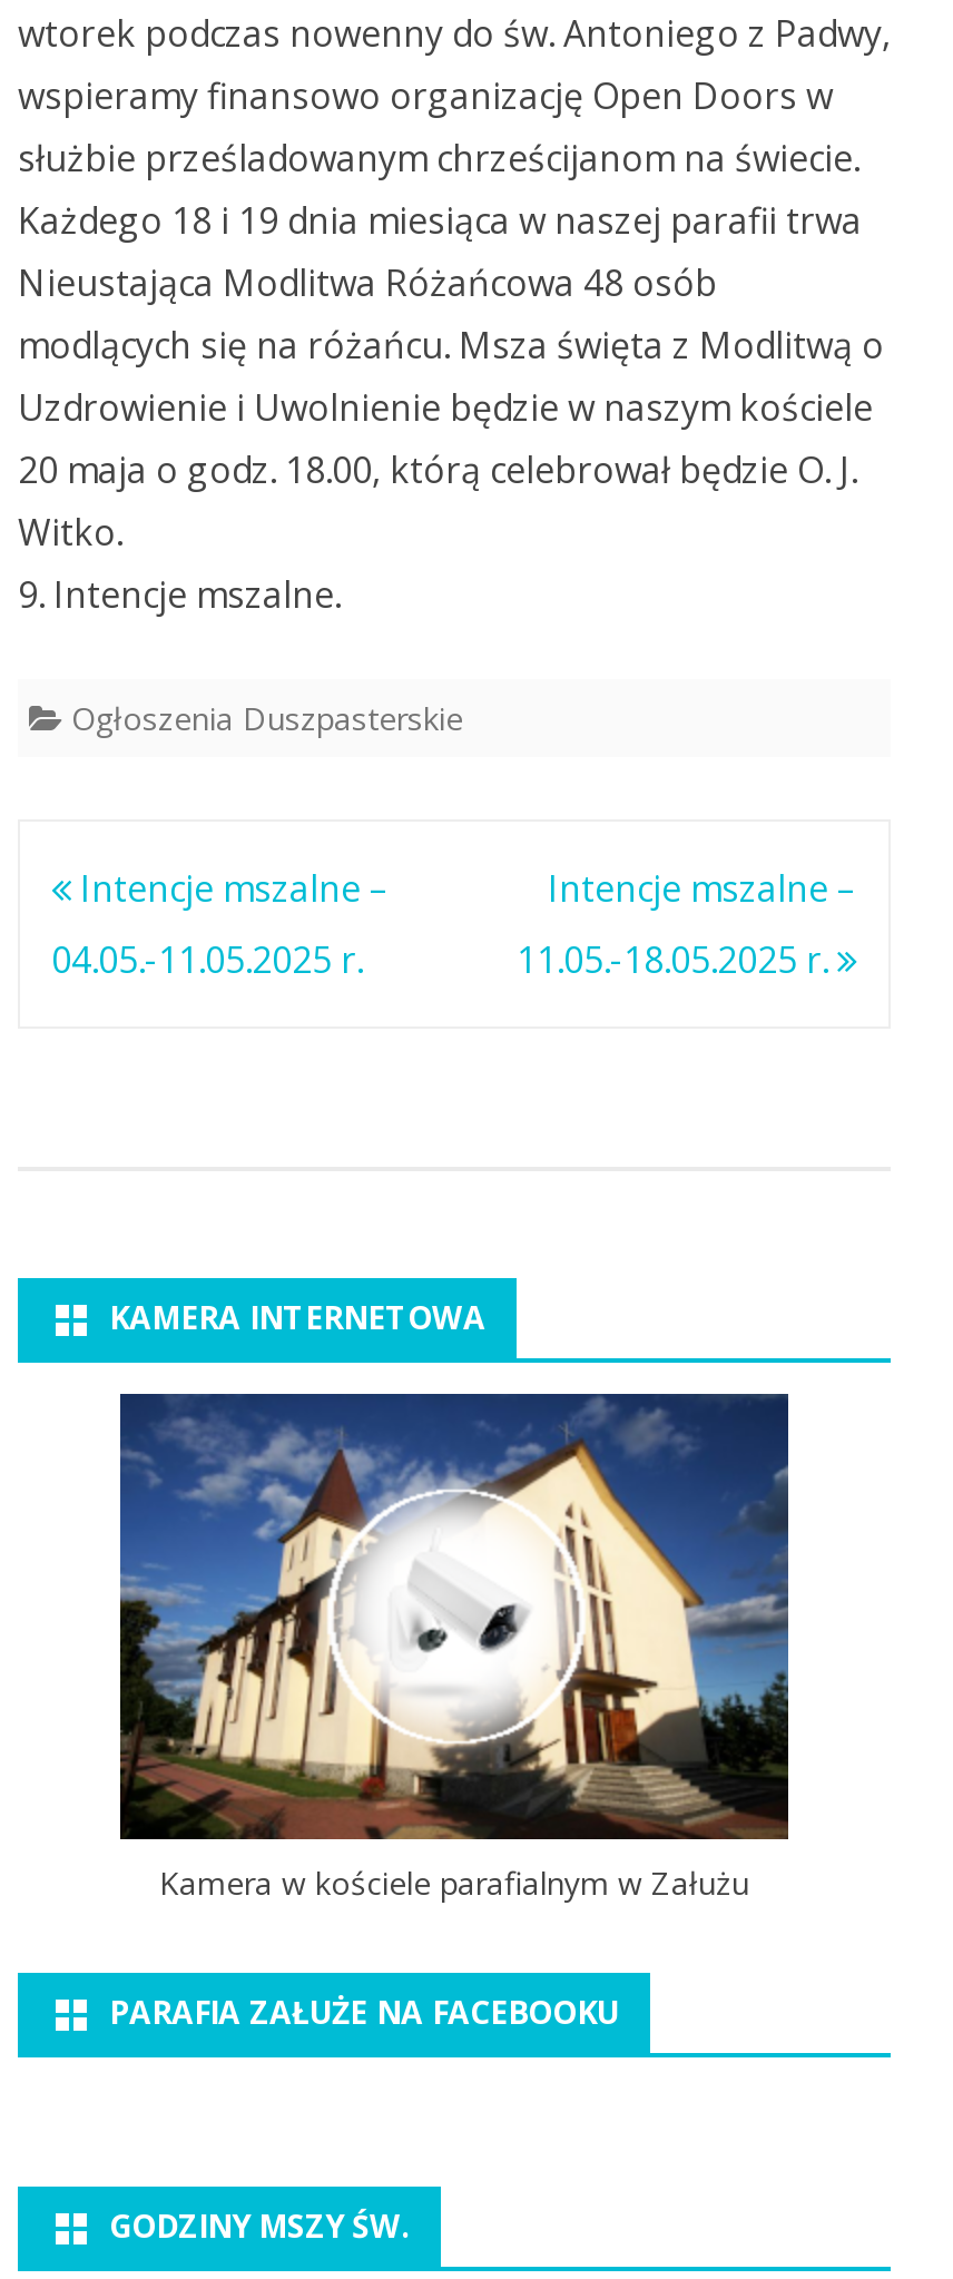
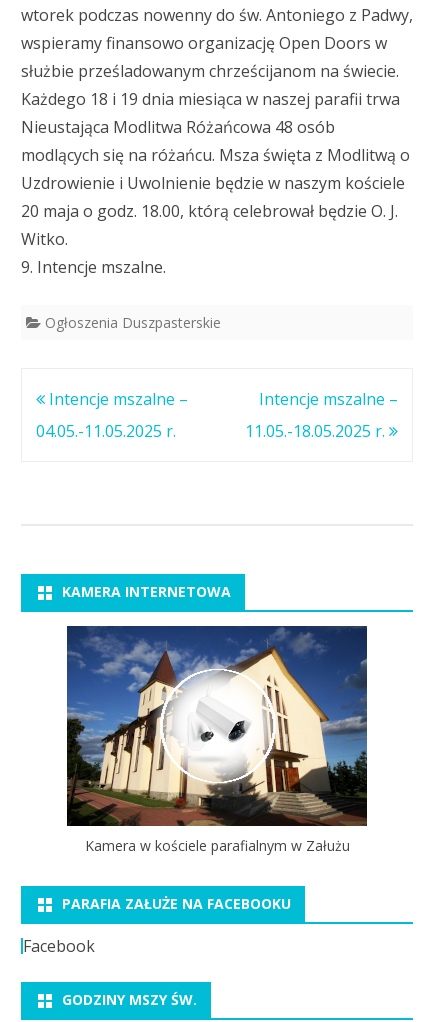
none -> [23,935,95,957] Facebook

